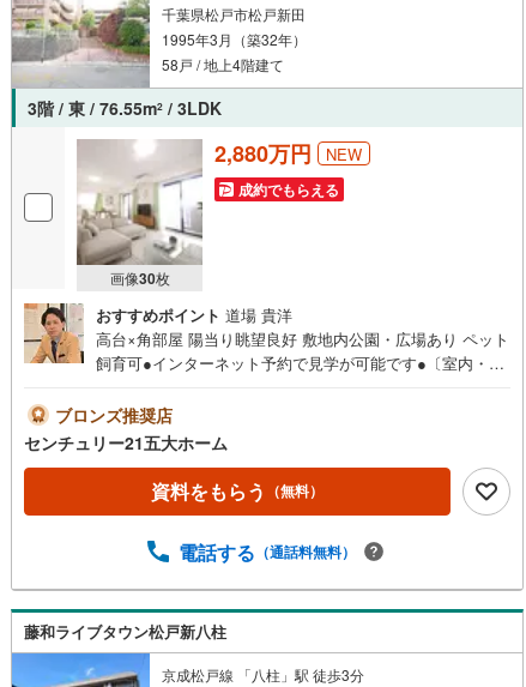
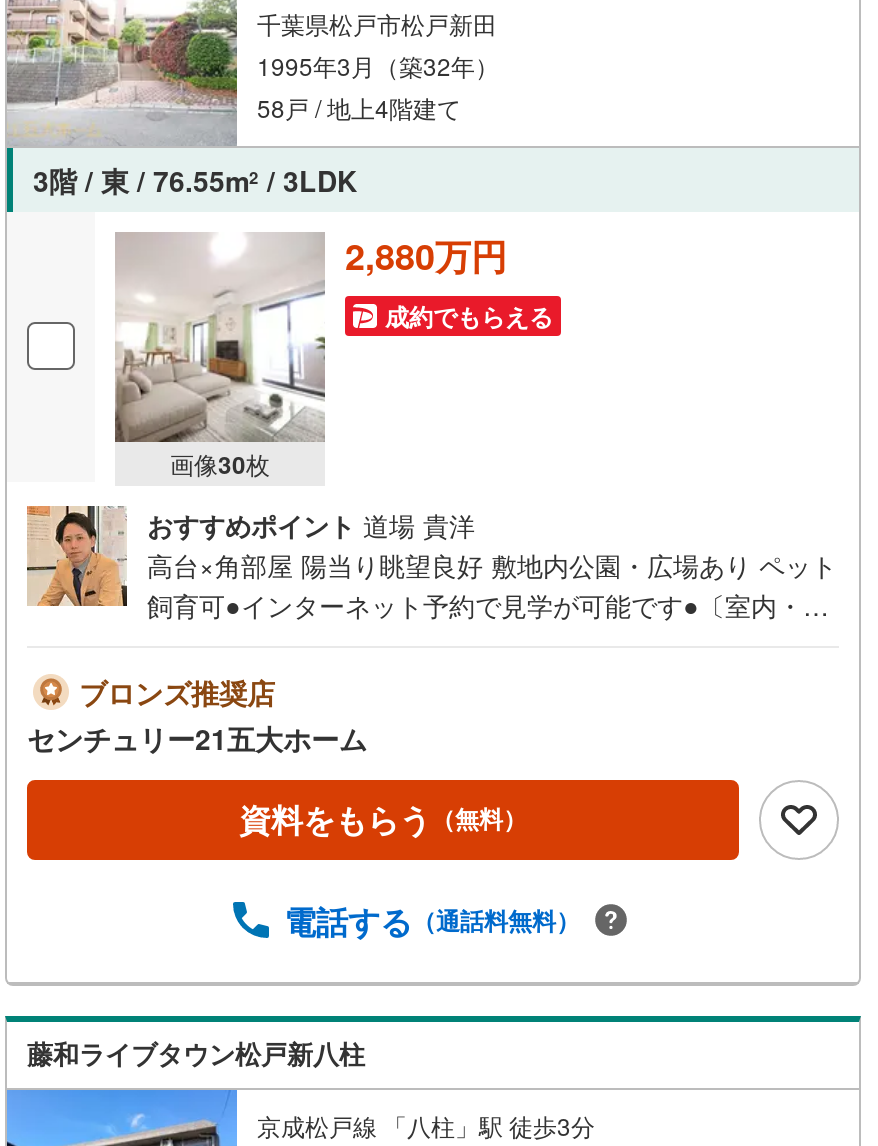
[326,142,362,165] NEW -> none

